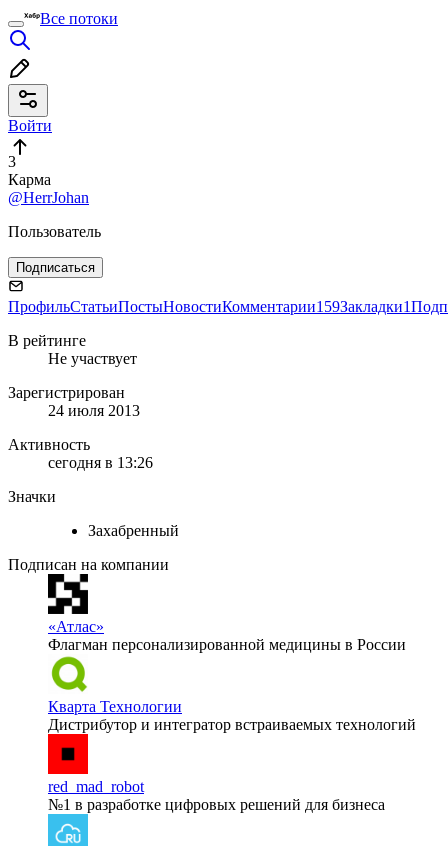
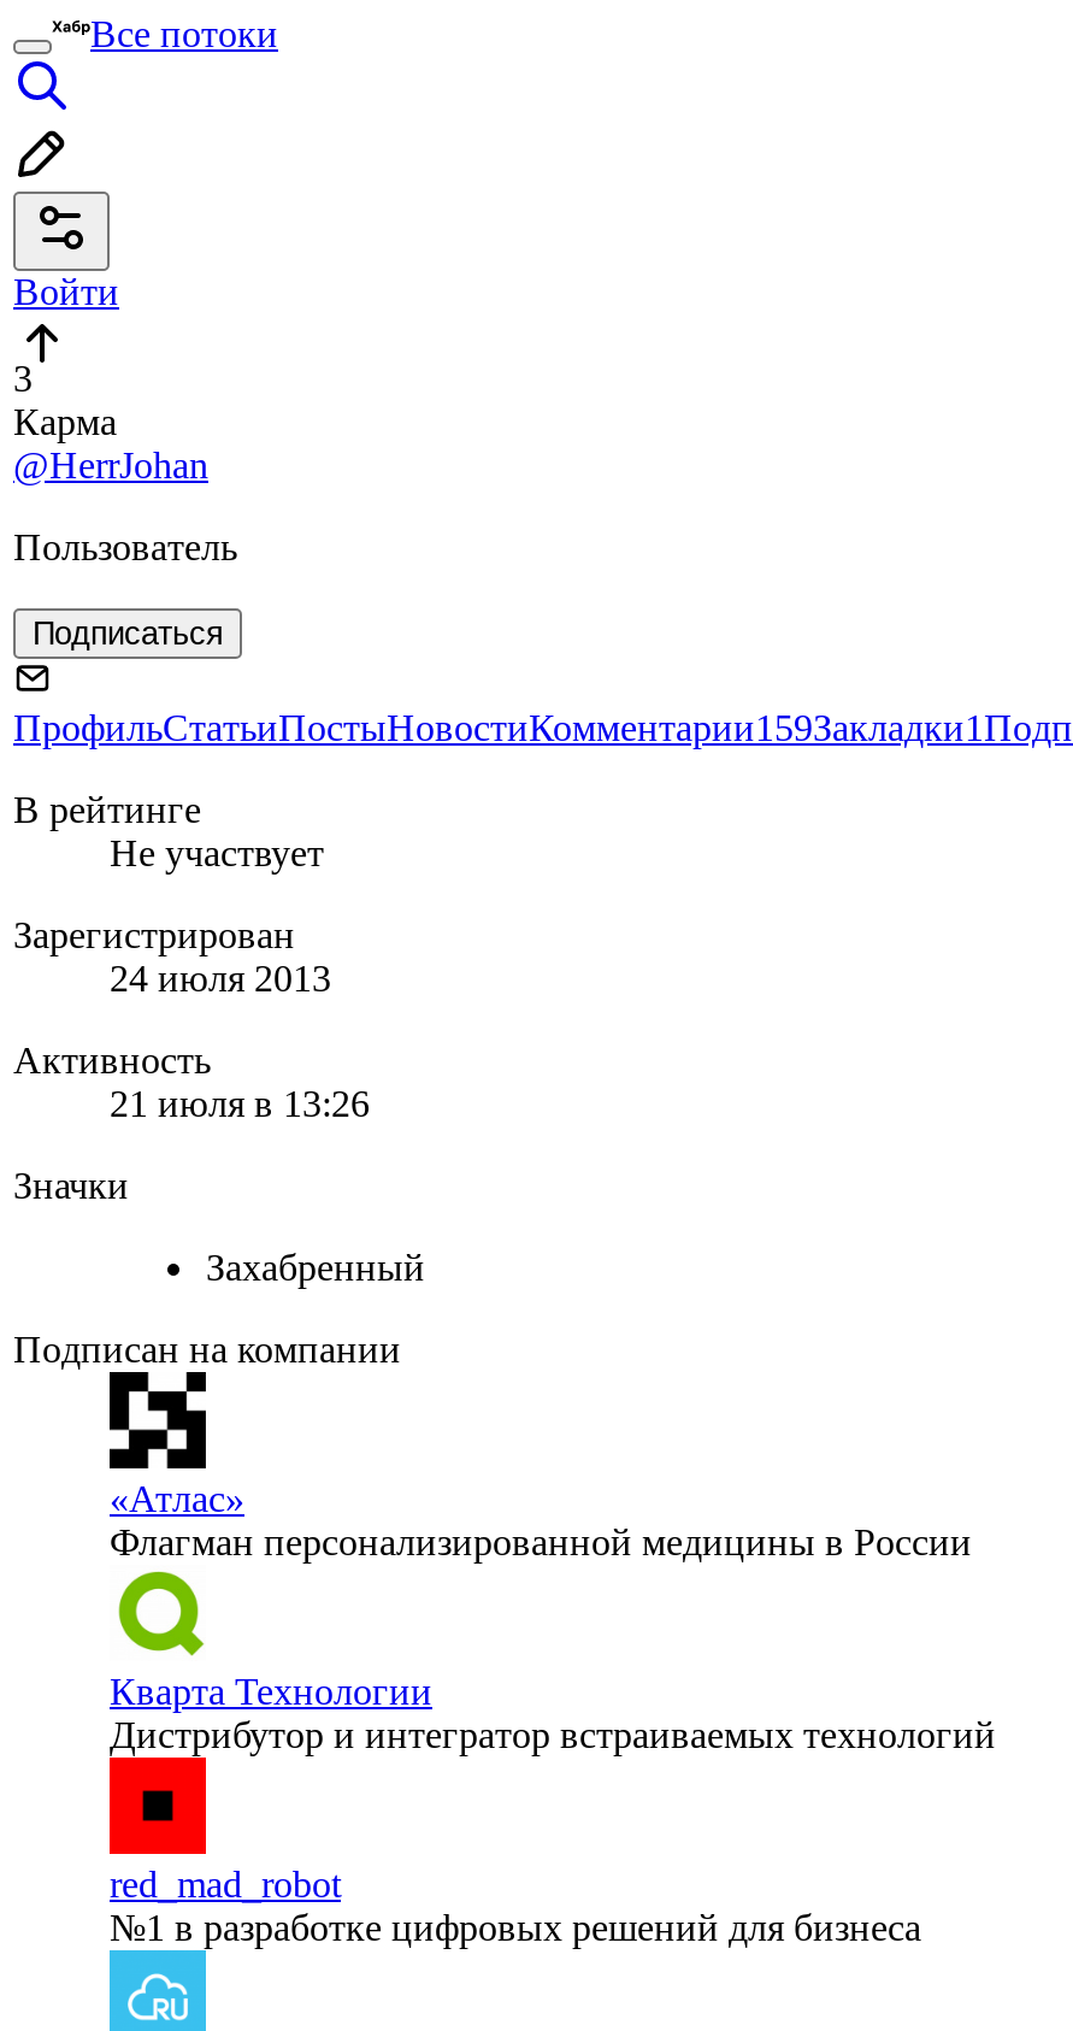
[48,454,153,471] сегодня в 13:26 -> [110,1083,370,1124] 21 июля в 13:26

